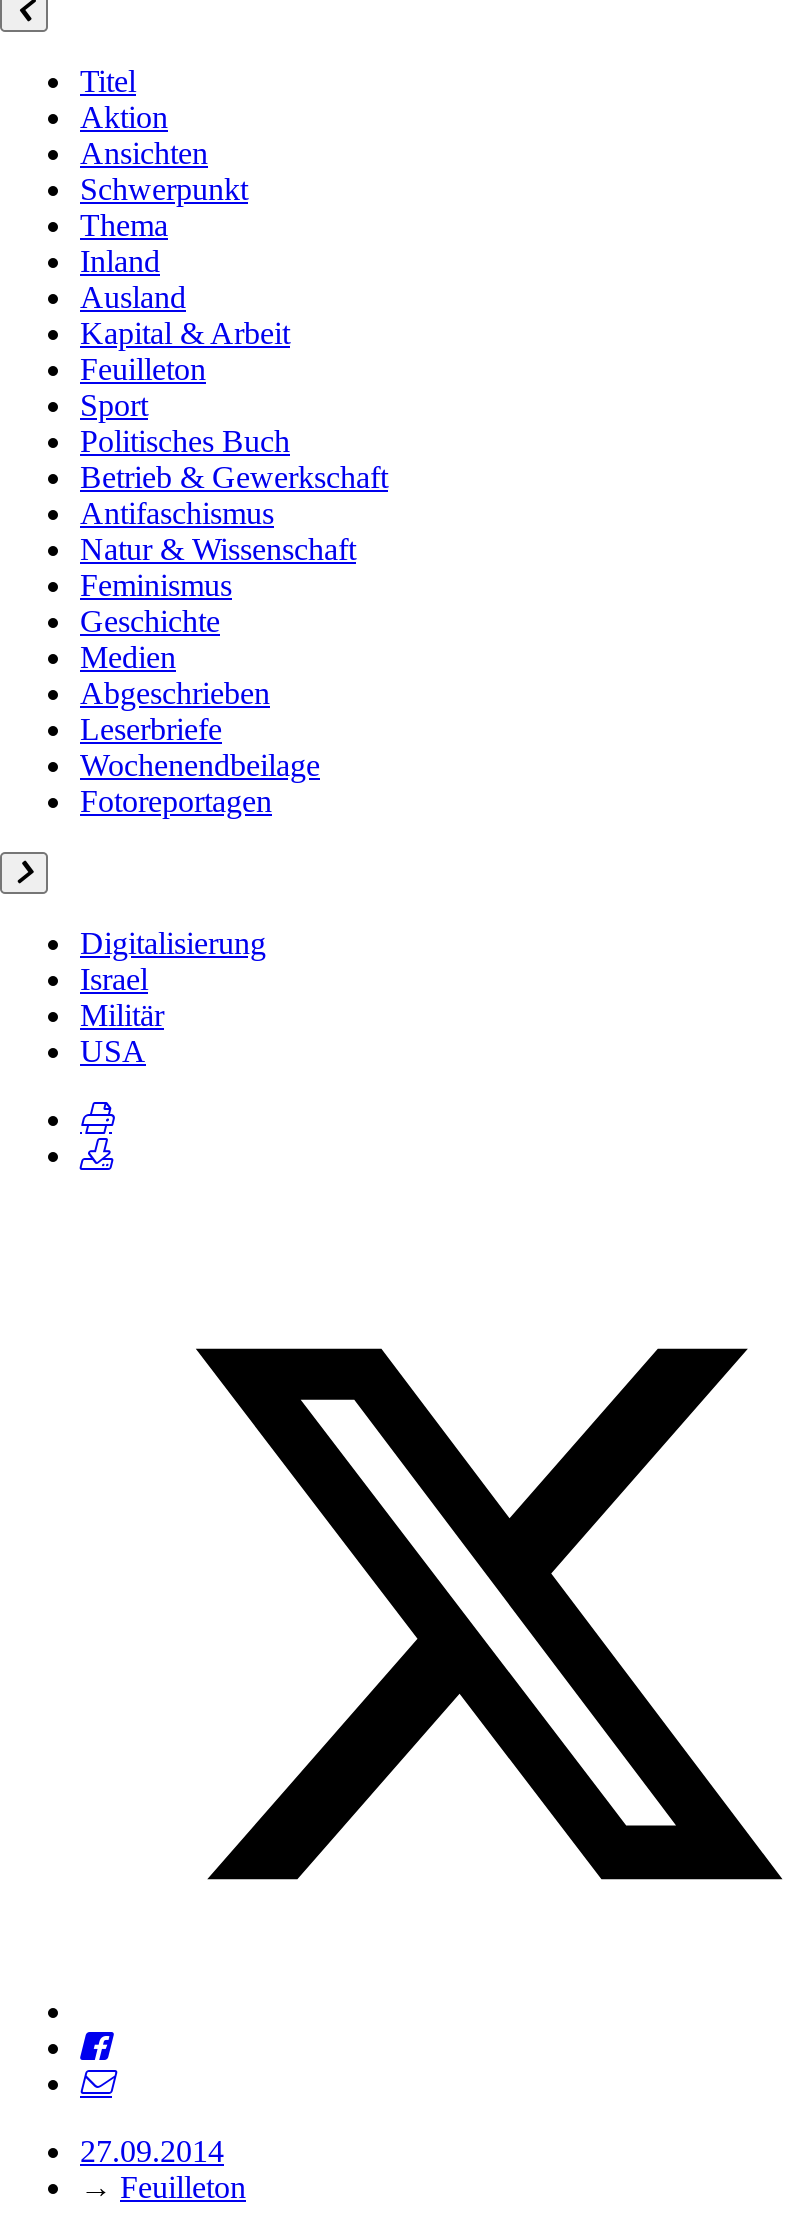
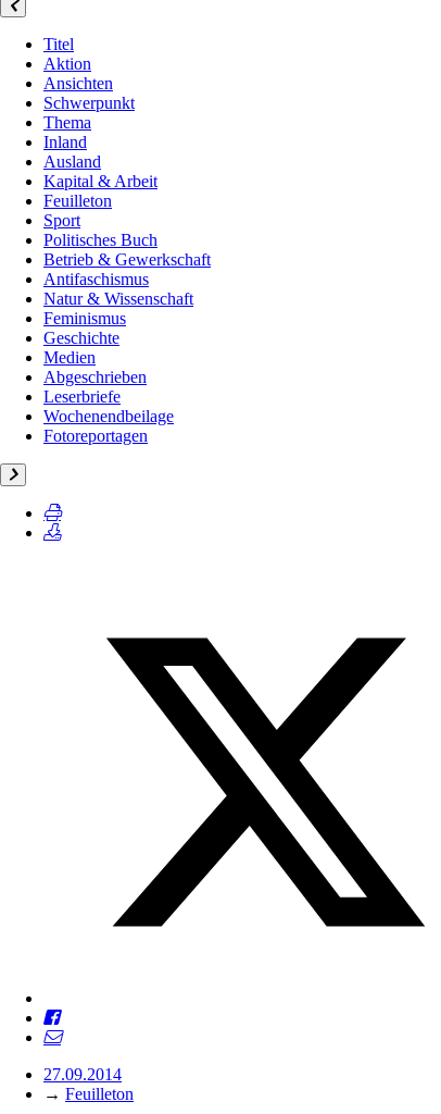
[80,926,266,1068] Digitalisierung | Israel | Militär | USA -> none

